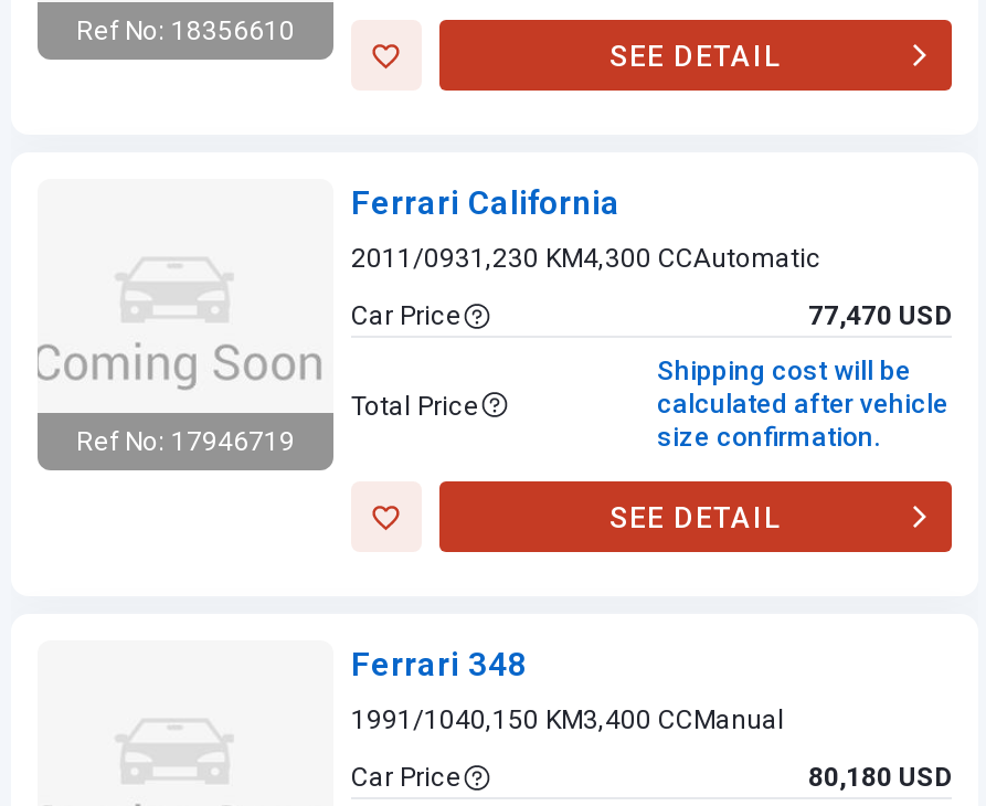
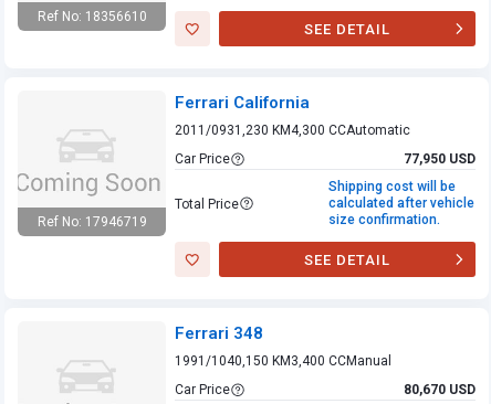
[808,300,952,331] 77,470 USD -> [404,151,476,167] 77,950 USD
[808,762,952,793] 80,180 USD -> [404,382,476,397] 80,670 USD

